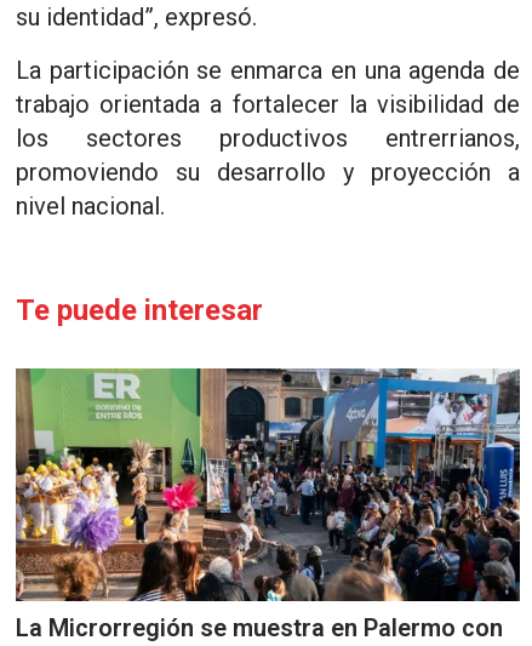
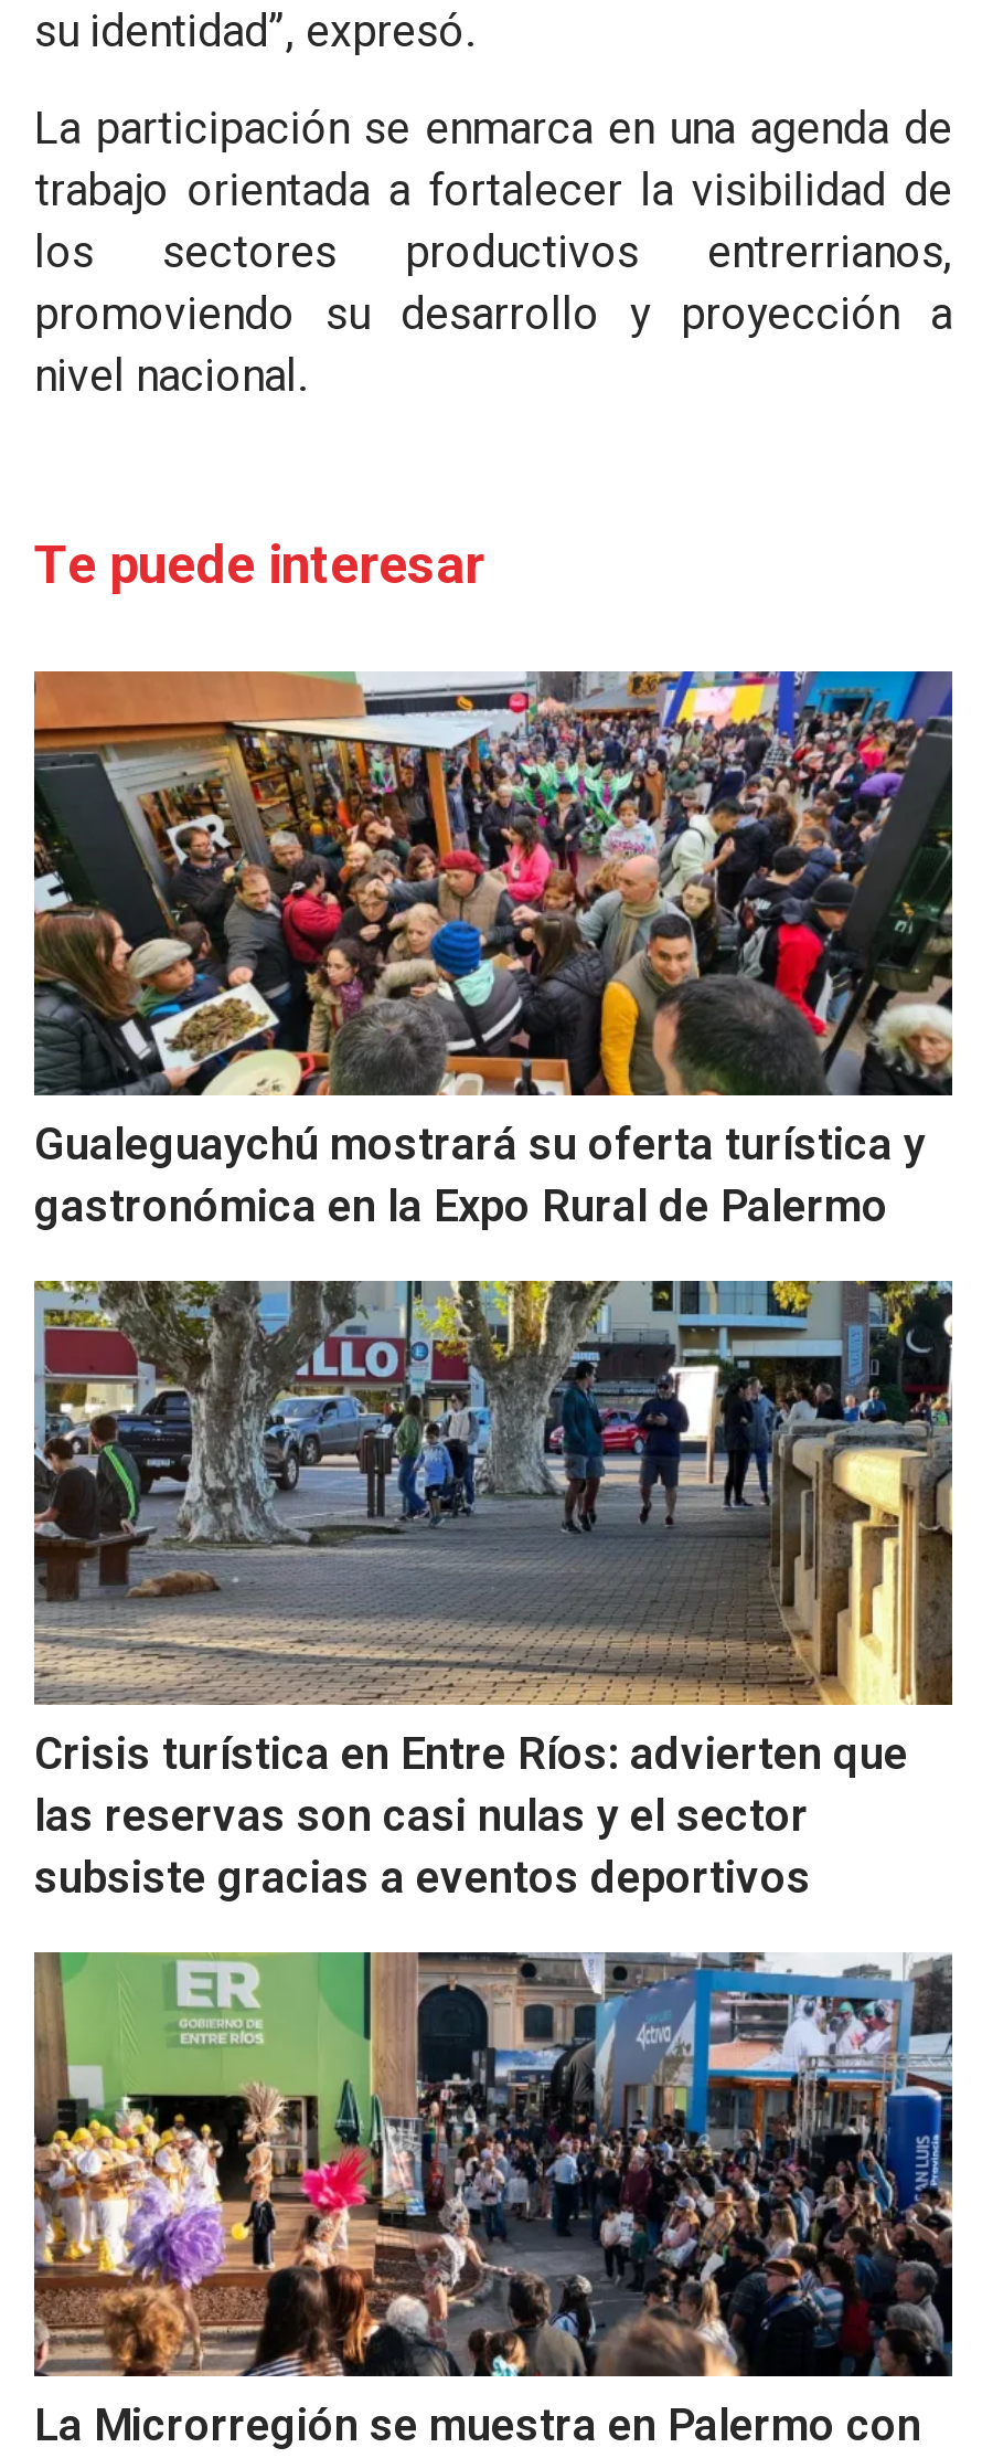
none -> [32,669,954,1232] [image] | Gualeguaychú mostrará su oferta turística y | gastronómica en la Expo Rural de Palermo
none -> [32,1279,954,1904] [image] | Crisis turística en Entre Ríos: advierten que | las reservas son casi nulas y el sector | subsiste gracias a eventos deportivos

